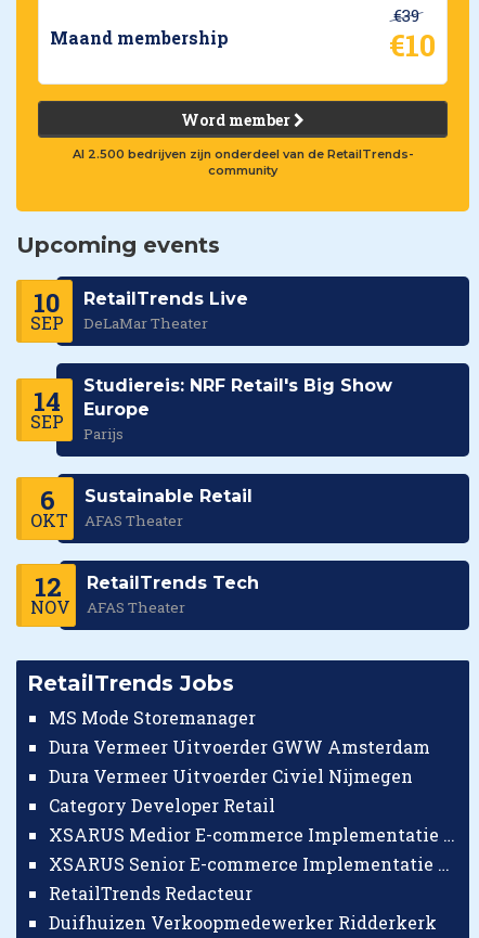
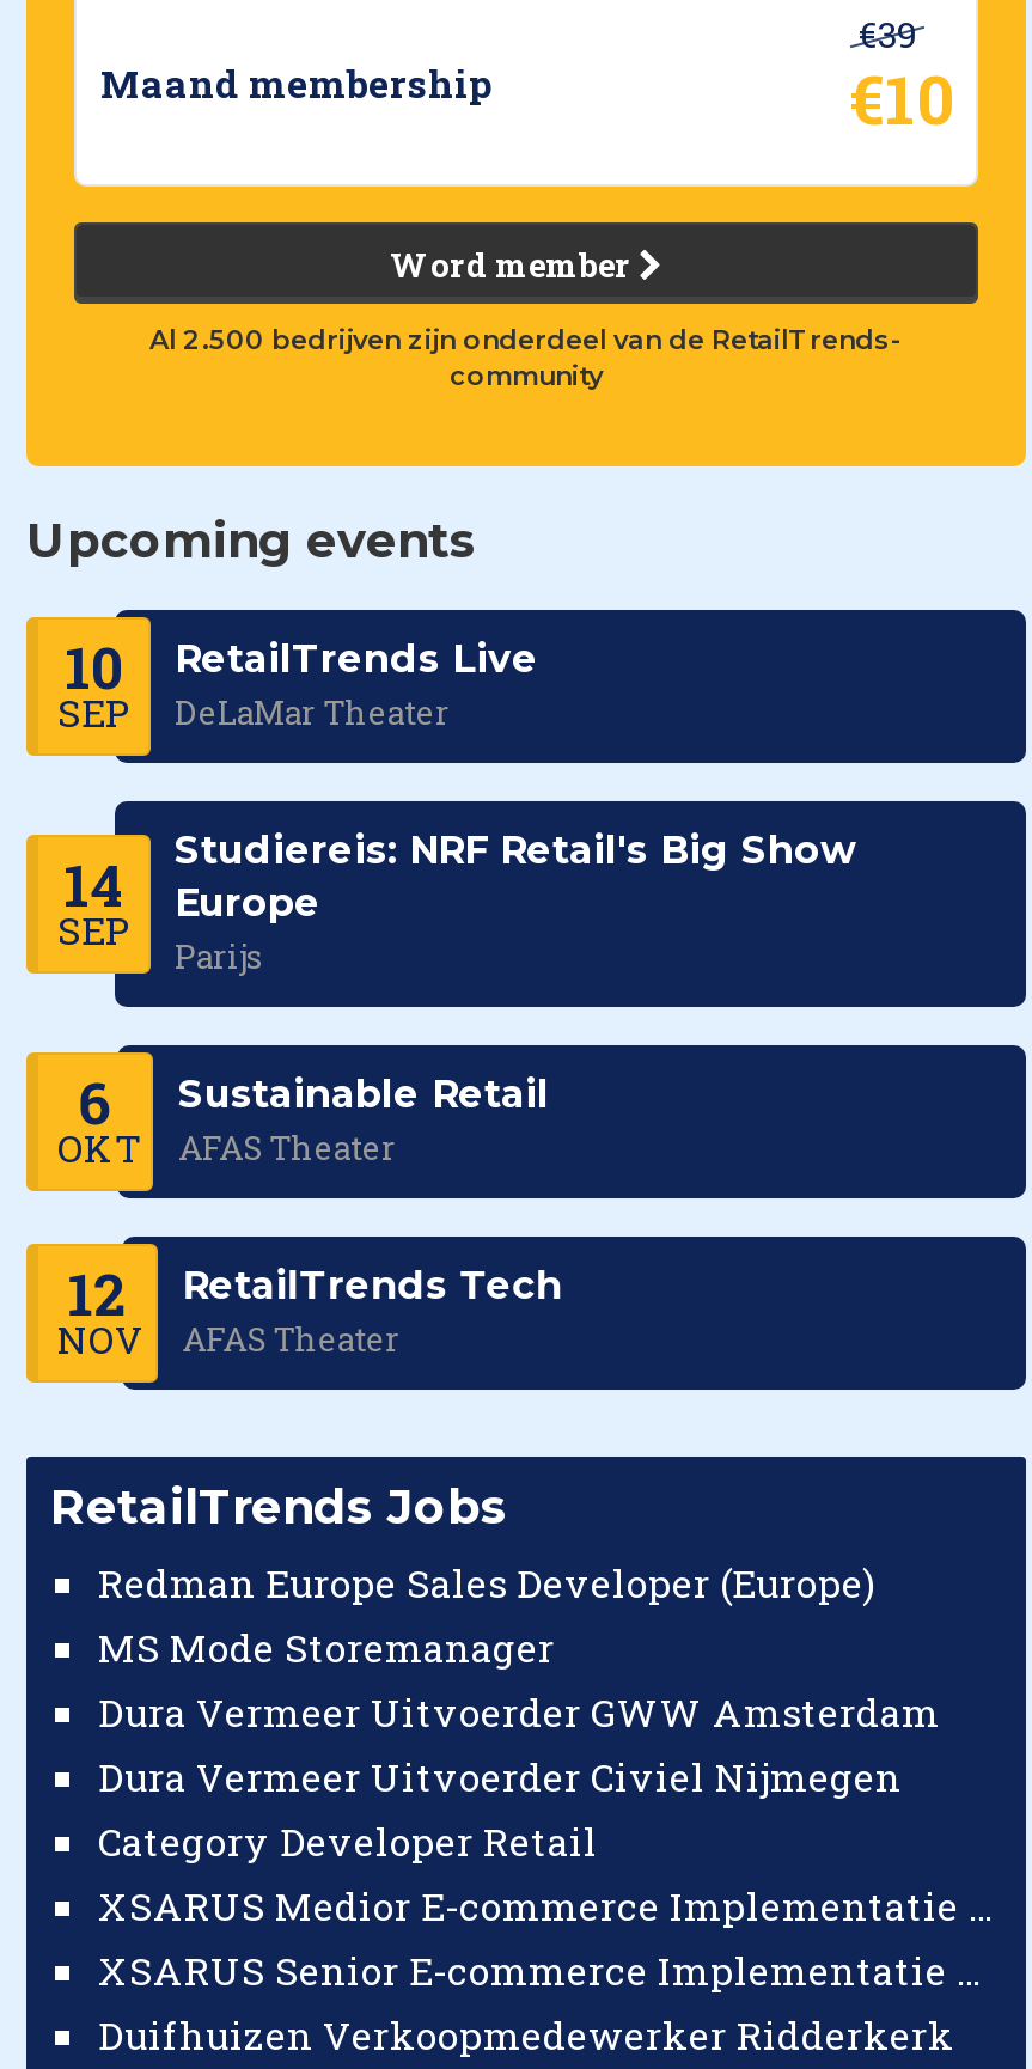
none -> [98,1558,875,1608] Redman Europe Sales Developer (Europe)
moved [49,706,430,817] -> [98,1623,940,1867]: MS Mode Storemanager | Dura Vermeer Uitvoerder GWW Amsterdam | Dura Vermeer Uitvoerder Civiel Nijmegen | Category Developer Retail
[49,882,253,905] RetailTrends Redacteur -> none

